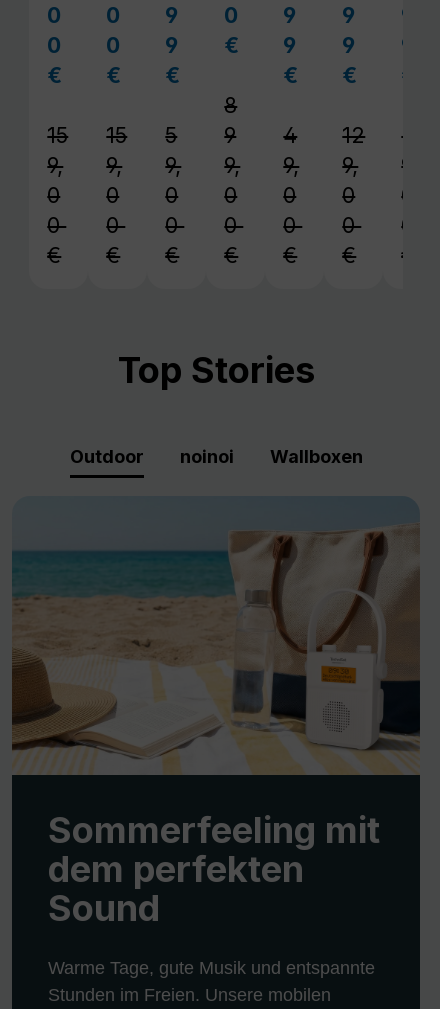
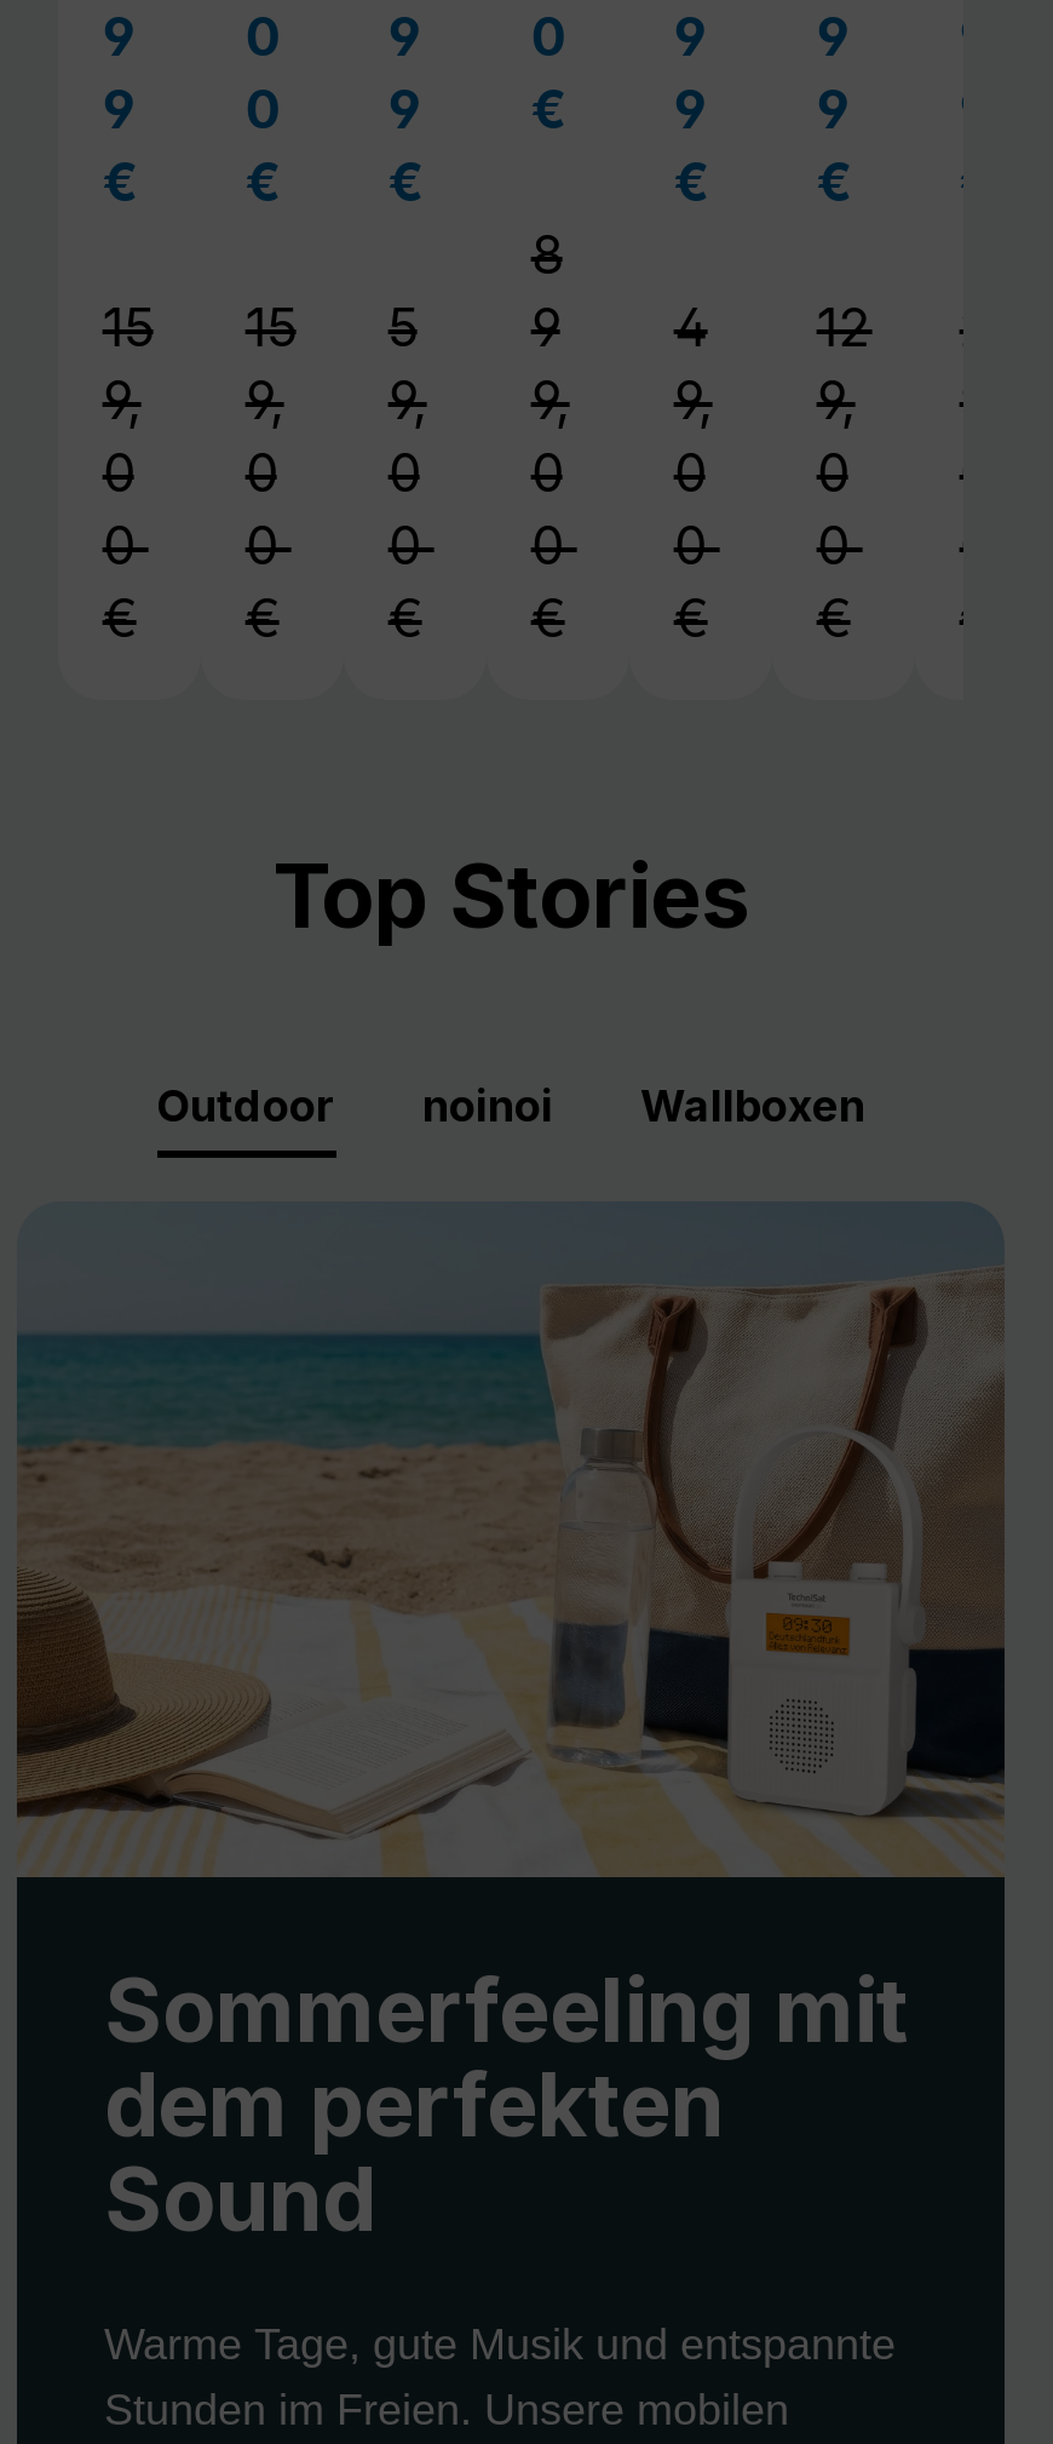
[47,2,61,28] 0 -> [102,6,134,69] 9
[47,32,66,58] 0 -> [102,78,146,141] 9

